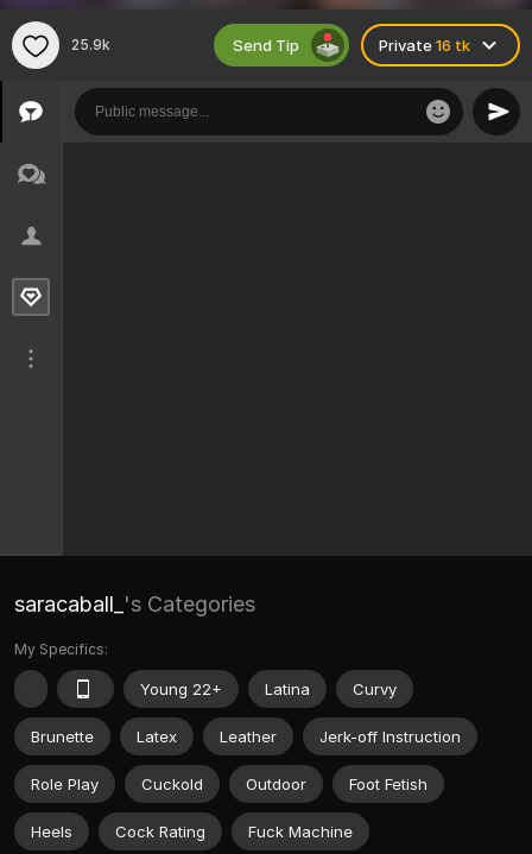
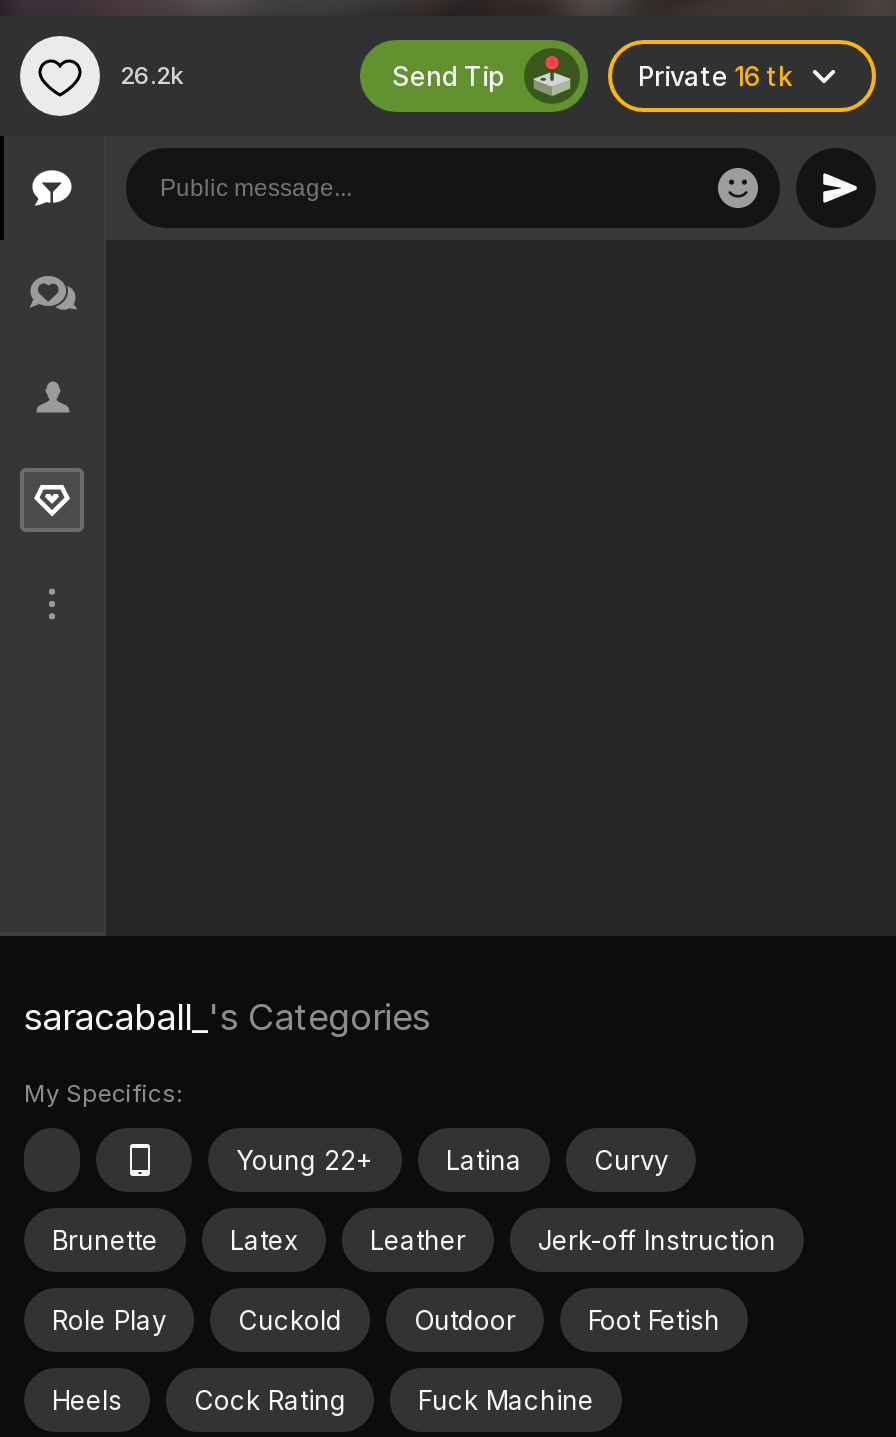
[71,36,110,54] 25.9k -> [120,61,184,91] 26.2k

